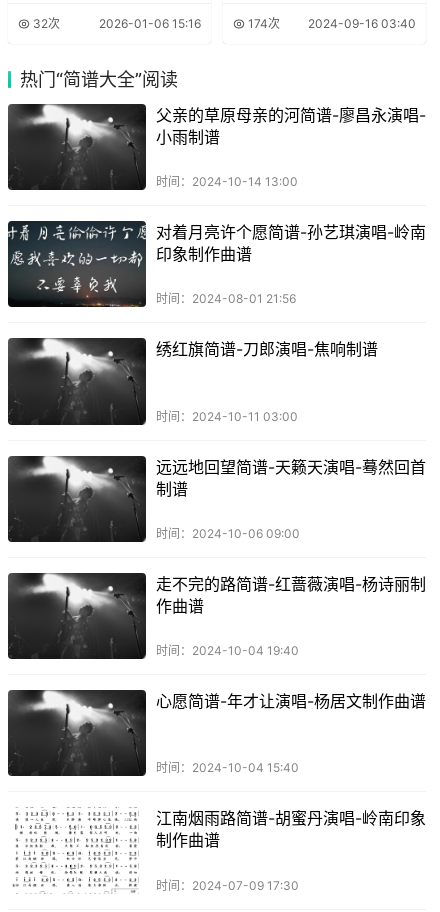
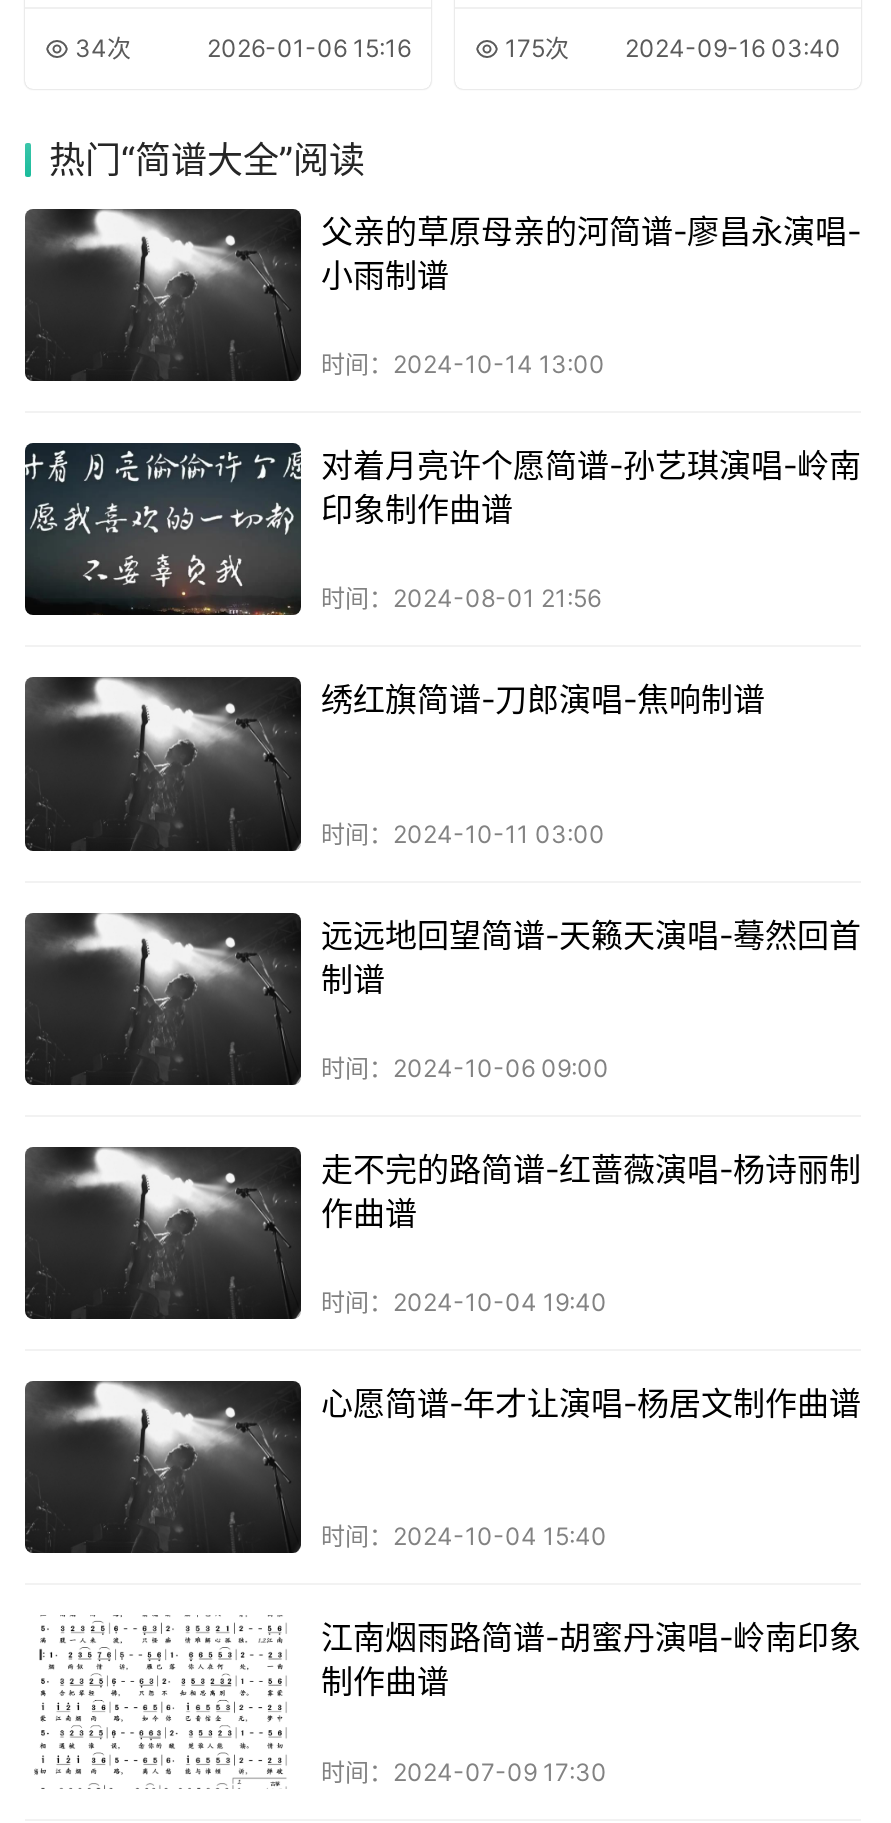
[30,16,60,31] 32次 -> [69,33,131,63] 34次
[245,16,416,31] 174次 2024-09-16 03:40 -> [499,33,841,63] 175次 2024-09-16 03:40

